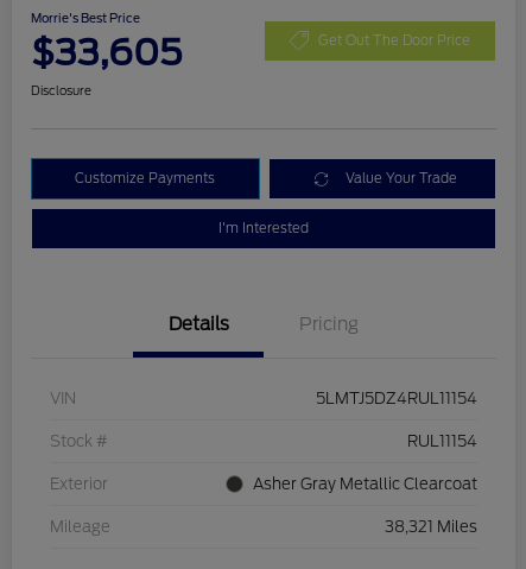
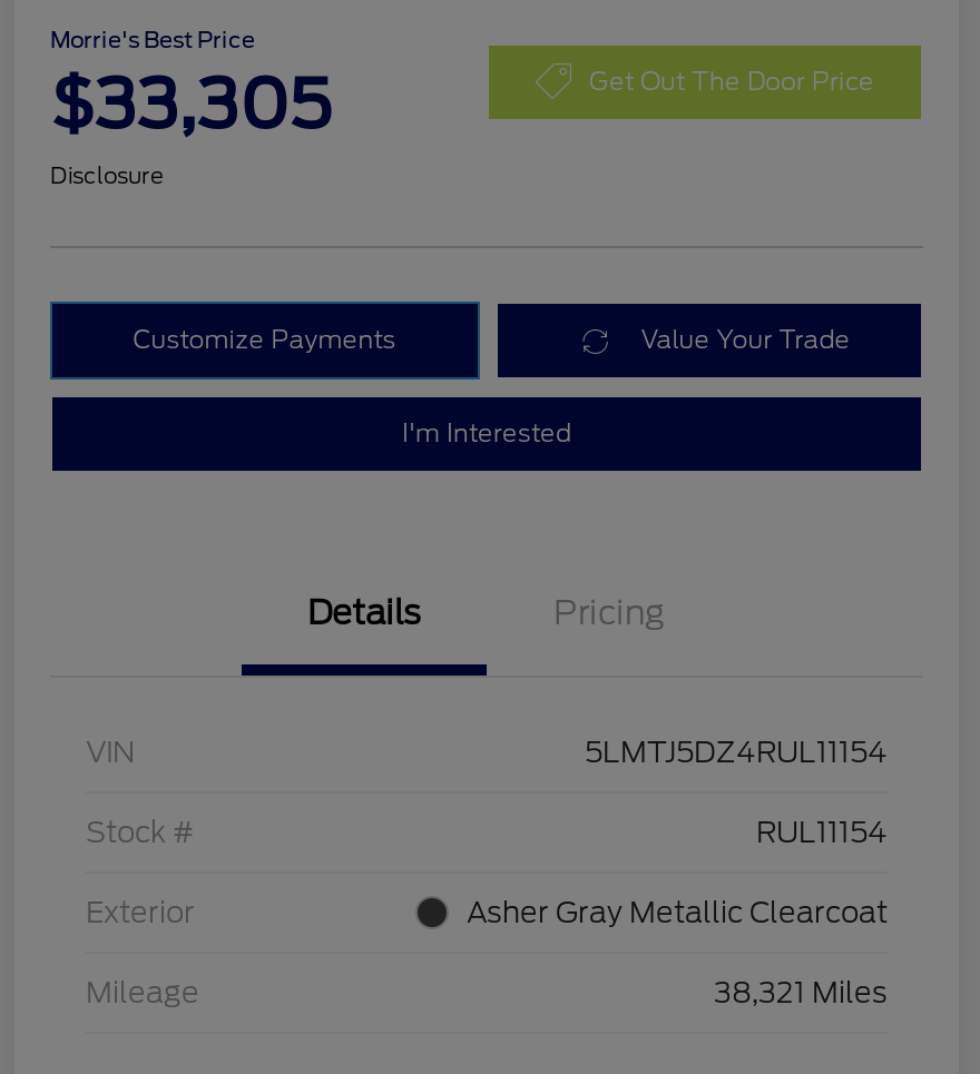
[31,31,182,74] $33,605 -> [50,64,331,144] $33,305

